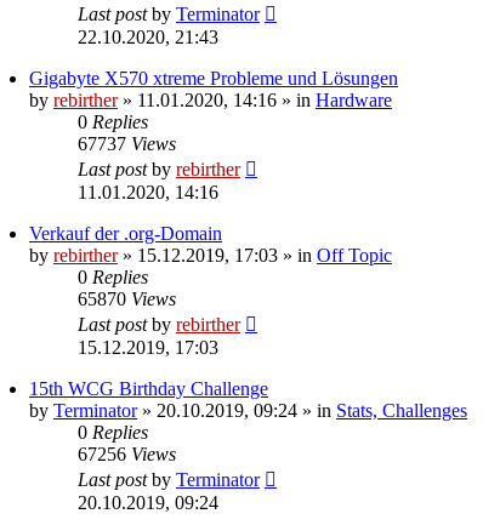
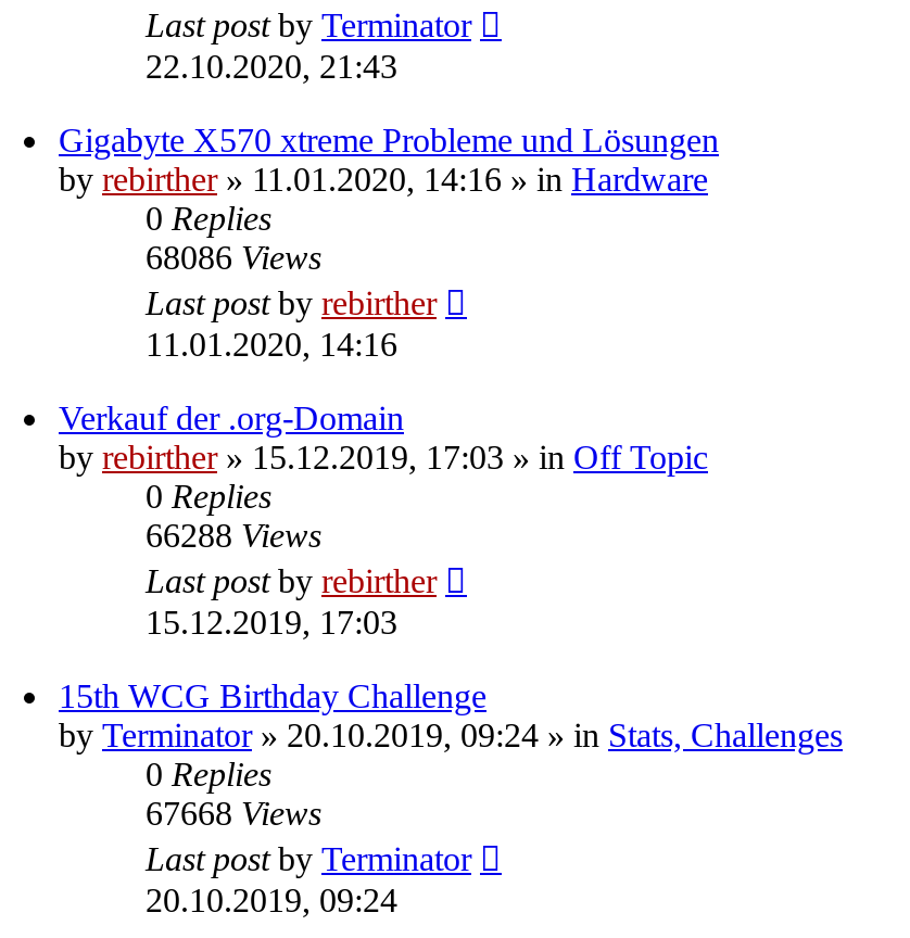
[78,133,176,153] 67737 Views -> [146,238,321,275] 68086 Views
[78,288,176,309] 65870 Views -> [146,516,321,553] 66288 Views
[78,443,176,464] 67256 Views -> [146,794,321,831] 67668 Views

